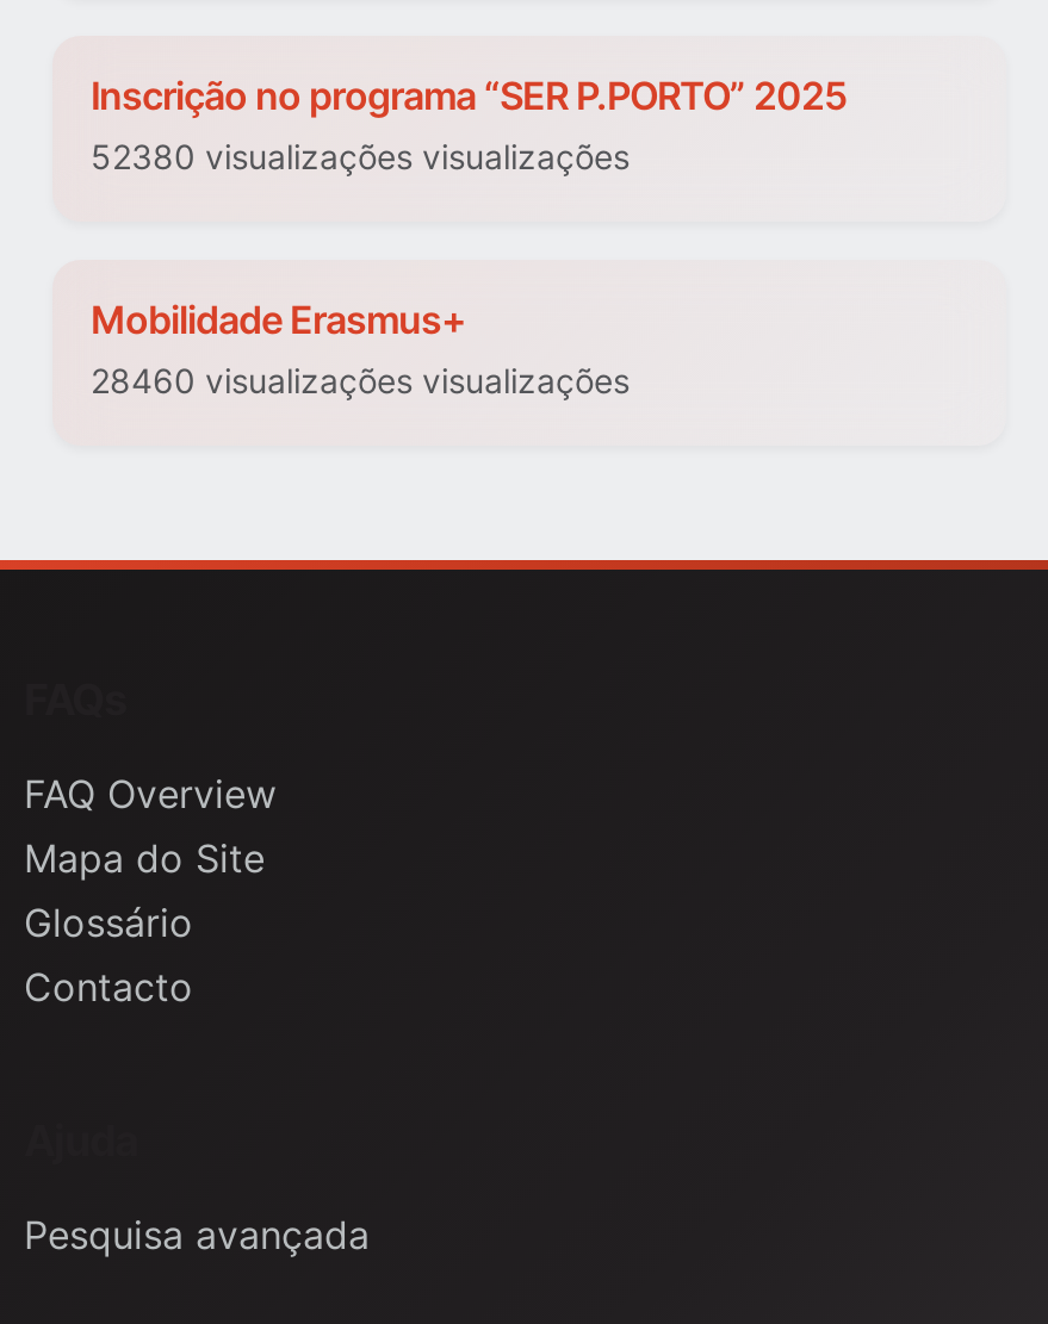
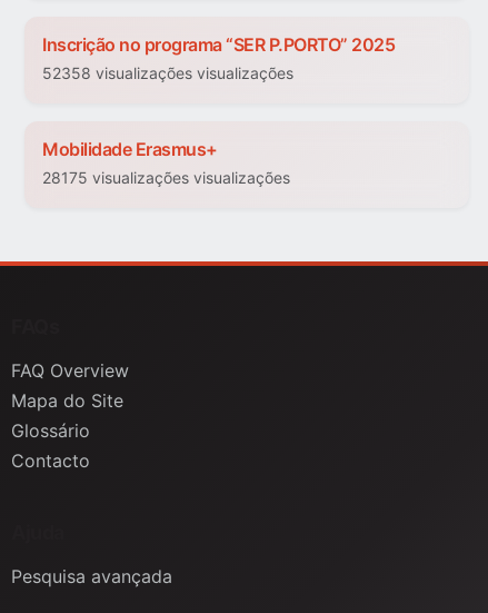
[91,137,630,178] 52380 visualizações visualizações -> [42,64,293,83] 52358 visualizações visualizações
[91,361,630,402] 28460 visualizações visualizações -> [42,169,290,187] 28175 visualizações visualizações

